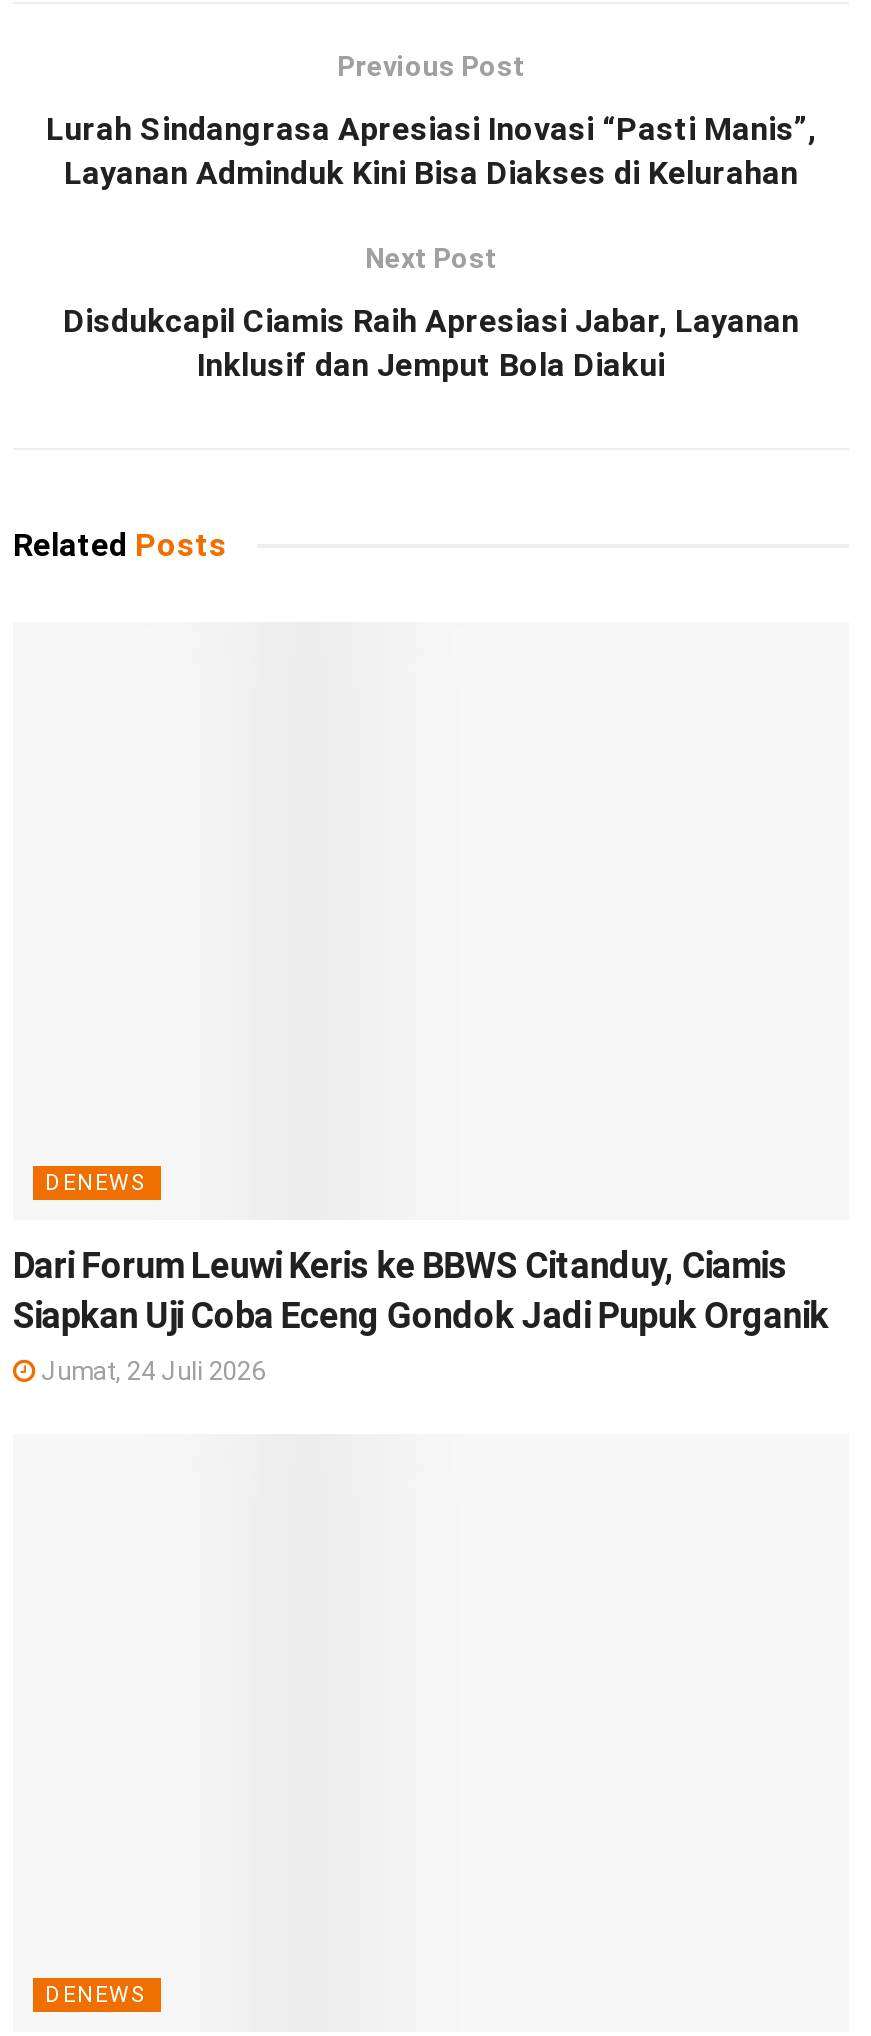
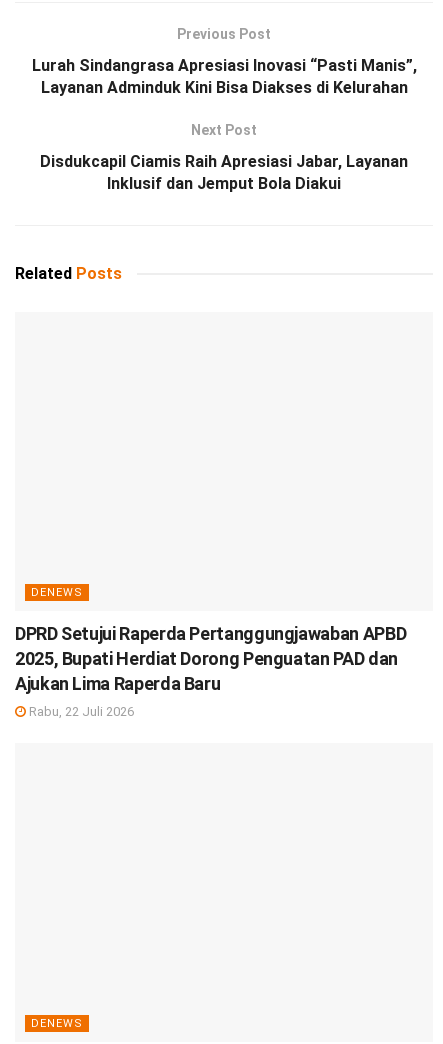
[13,1245,828,1337] Dari Forum Leuwi Keris ke BBWS Citanduy, Ciamis | Siapkan Uji Coba Eceng Gondok Jadi Pupuk Organik -> [15,623,406,694] DPRD Setujui Raperda Pertanggungjawaban APBD | 2025, Bupati Herdiat Dorong Penguatan PAD dan | Ajukan Lima Raperda Baru
[35,1357,265,1387] Jumat, 24 Juli 2026 -> [26,704,134,719] Rabu, 22 Juli 2026

